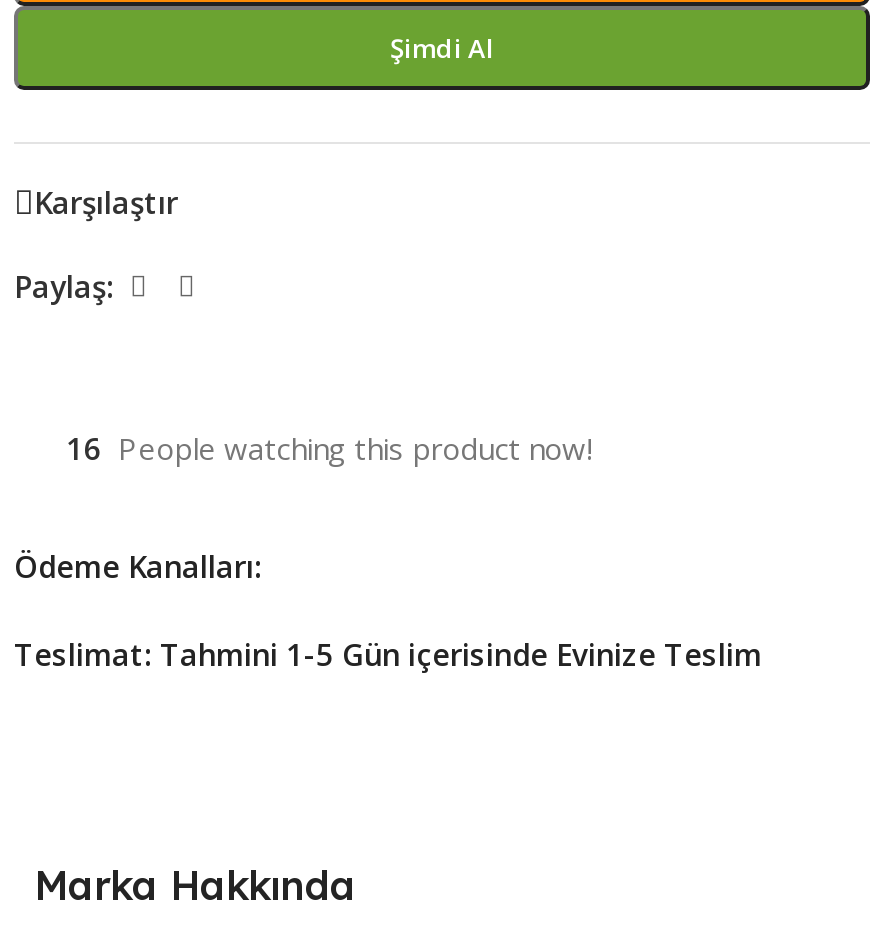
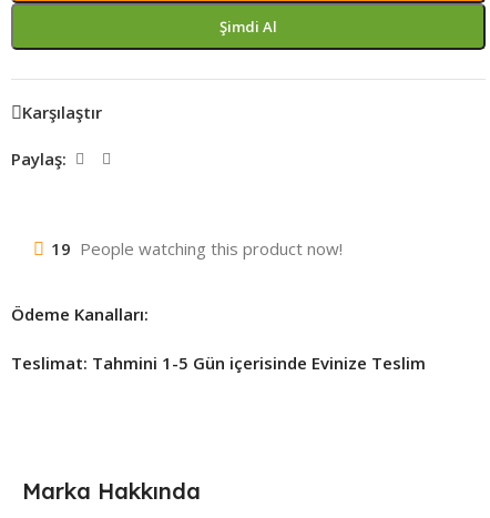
[66,428,592,468] 16 People watching this product now! -> [51,237,343,260] 19 People watching this product now!

